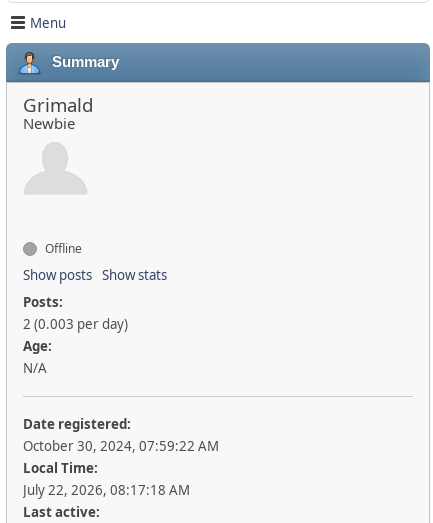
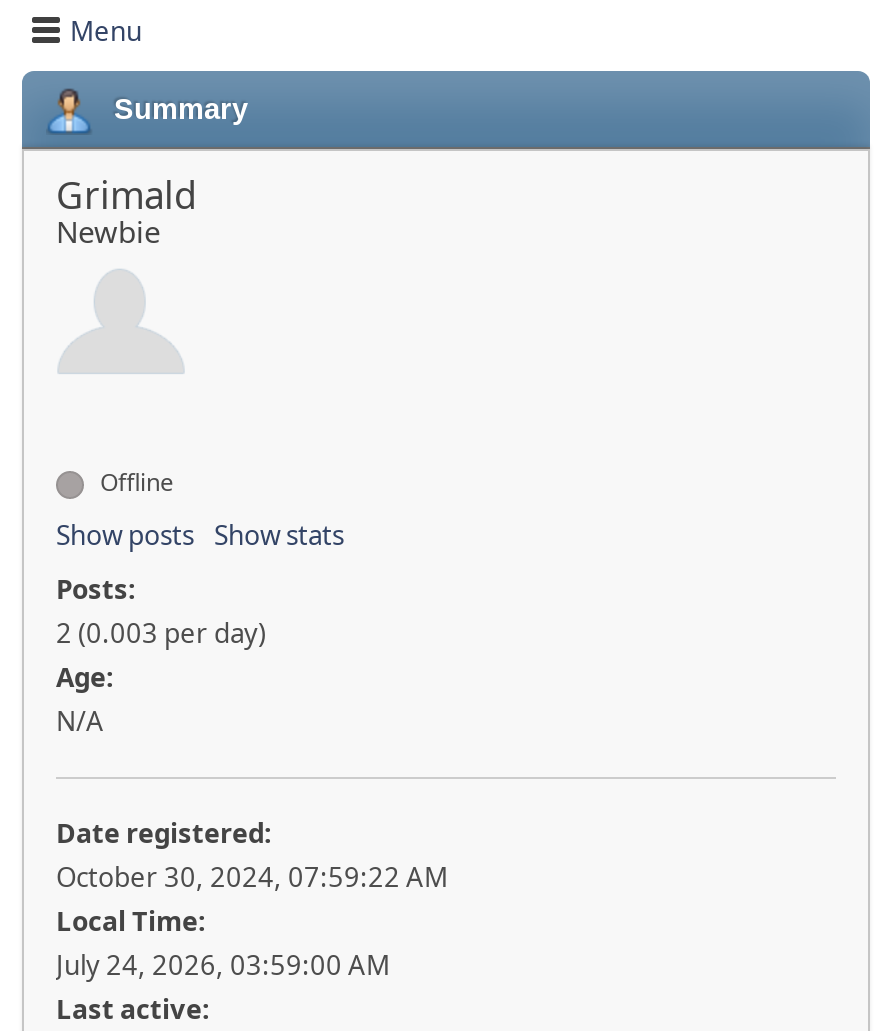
[23,481,190,499] July 22, 2026, 08:17:18 AM -> [56,947,390,983] July 24, 2026, 03:59:00 AM

